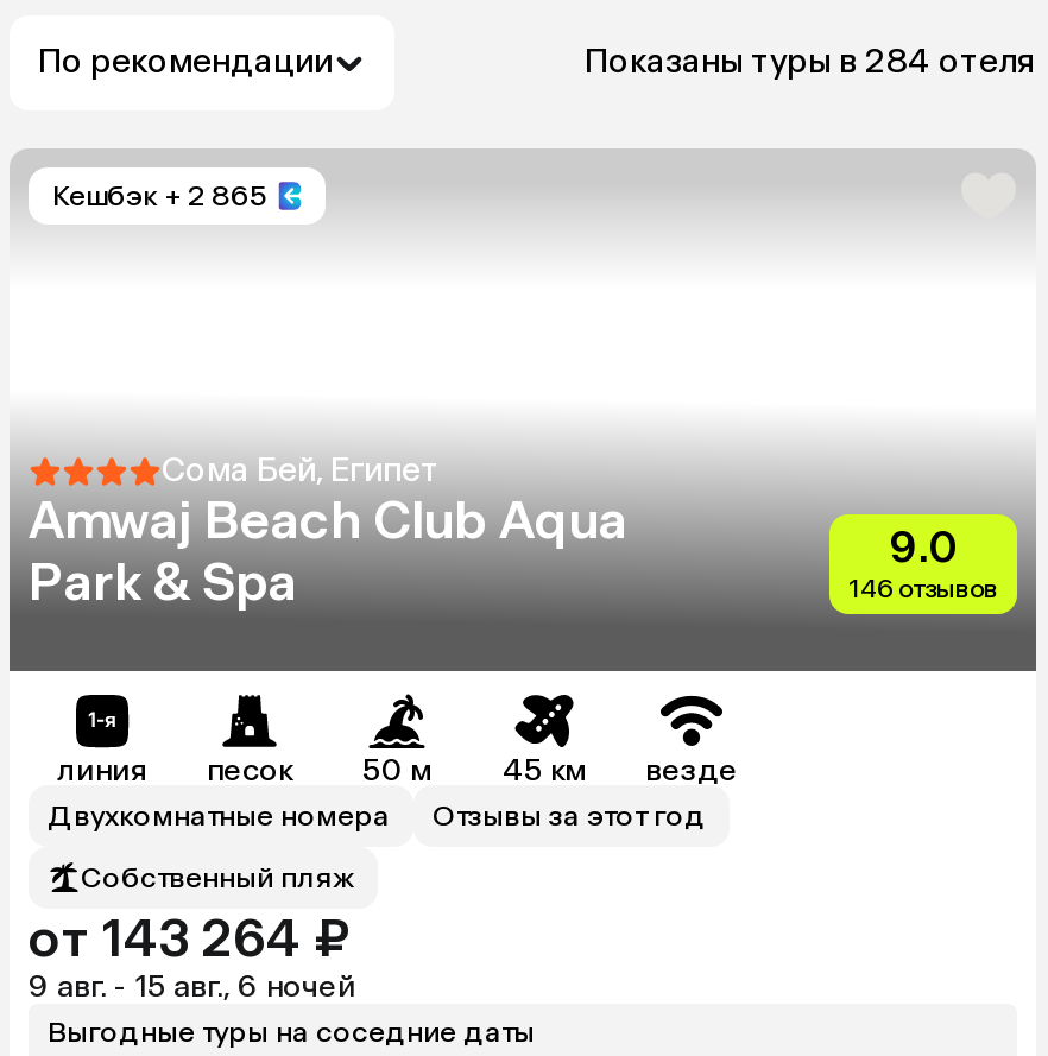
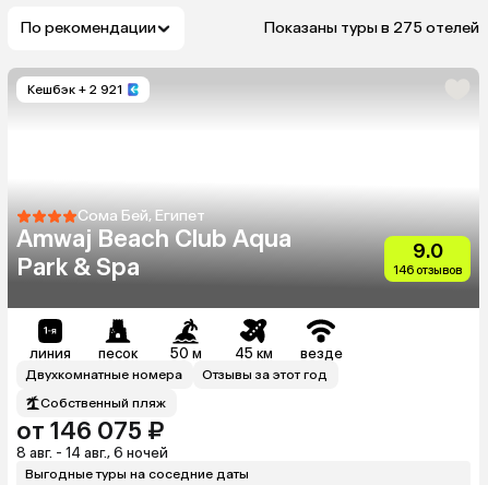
[585,42,1036,82] Показаны туры в 284 отеля -> [264,19,479,37] Показаны туры в 275 отелей
[52,179,266,213] Кешбэк + 2 865 -> [27,82,122,97] Кешбэк + 2 921
[29,906,349,970] от 143 264 ₽ -> [16,416,164,446] от 146 075 ₽
[29,968,356,1004] 9 авг. - 15 авг., 6 ночей -> [16,445,168,461] 8 авг. - 14 авг., 6 ночей

